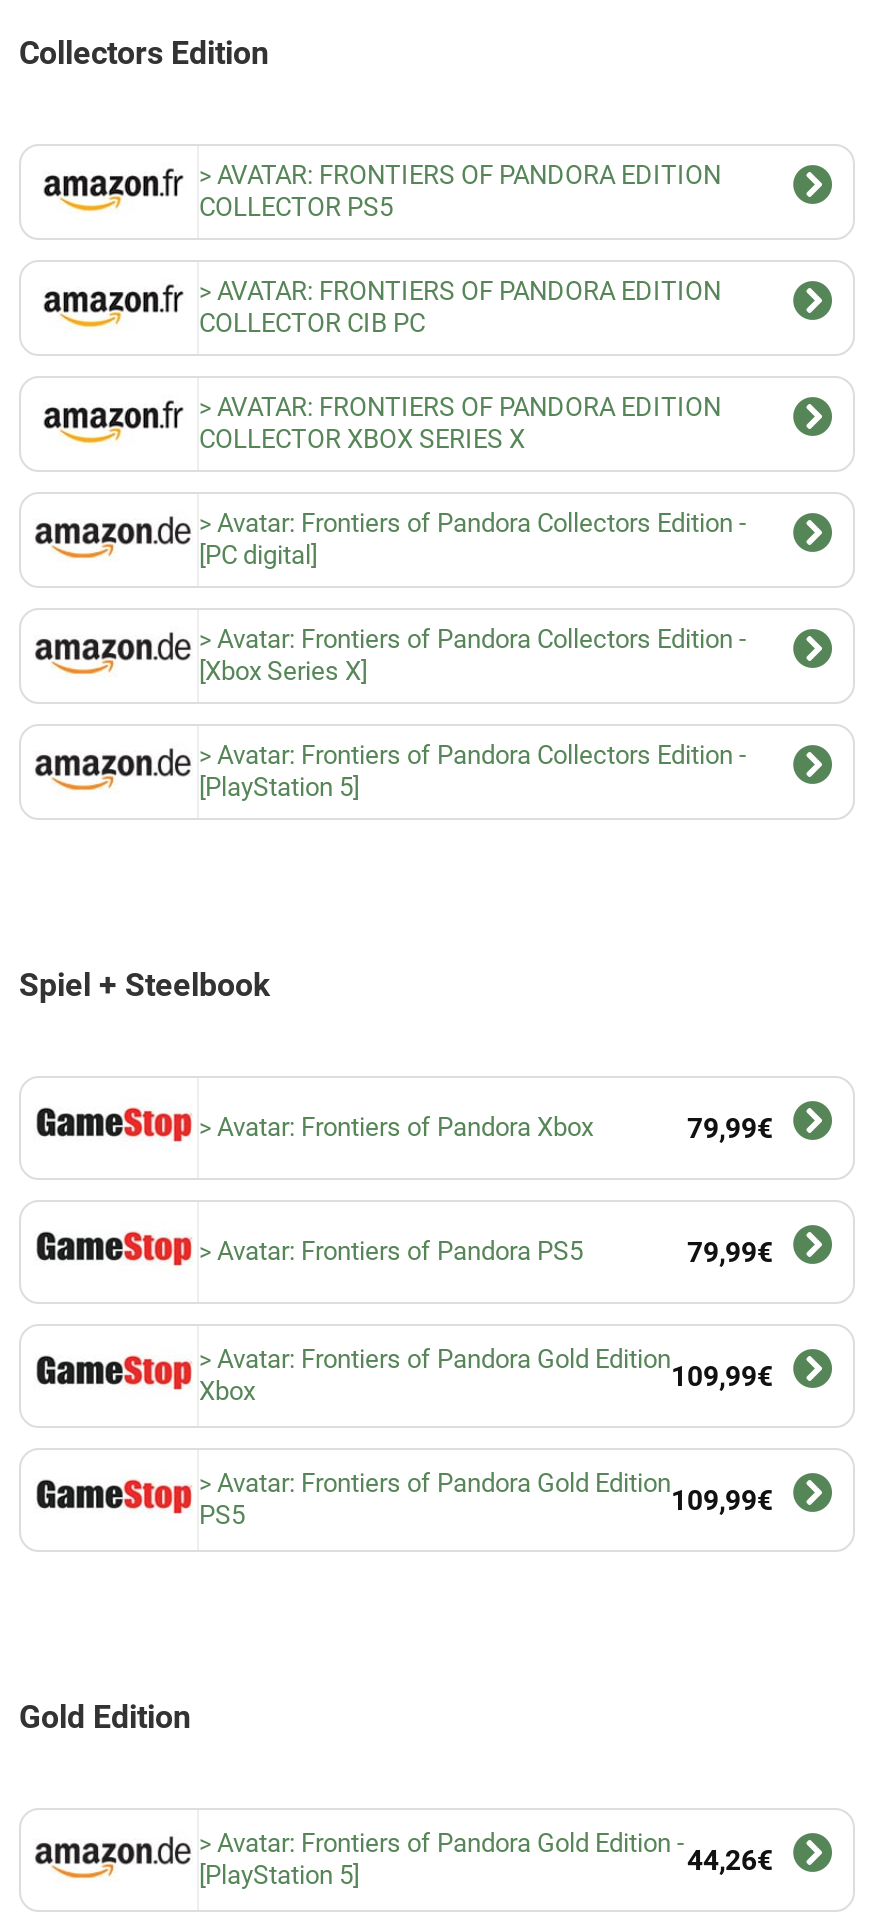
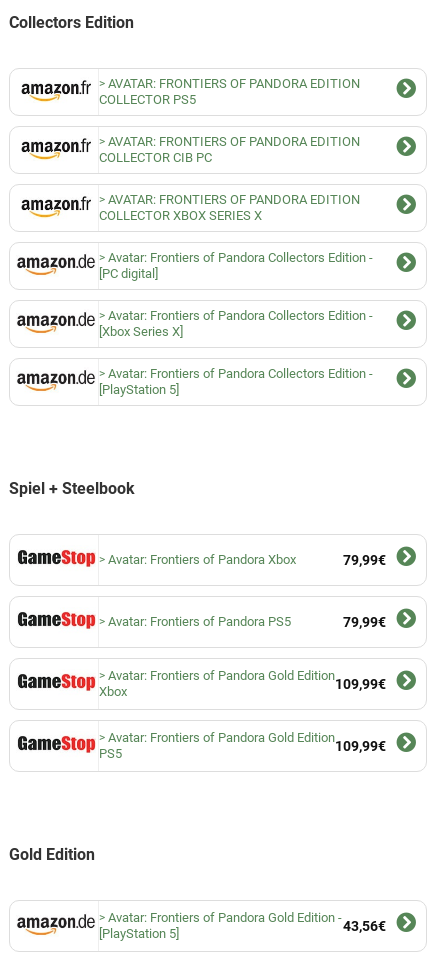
[687,1844,773,1876] 44,26€ -> [343,918,386,934] 43,56€

